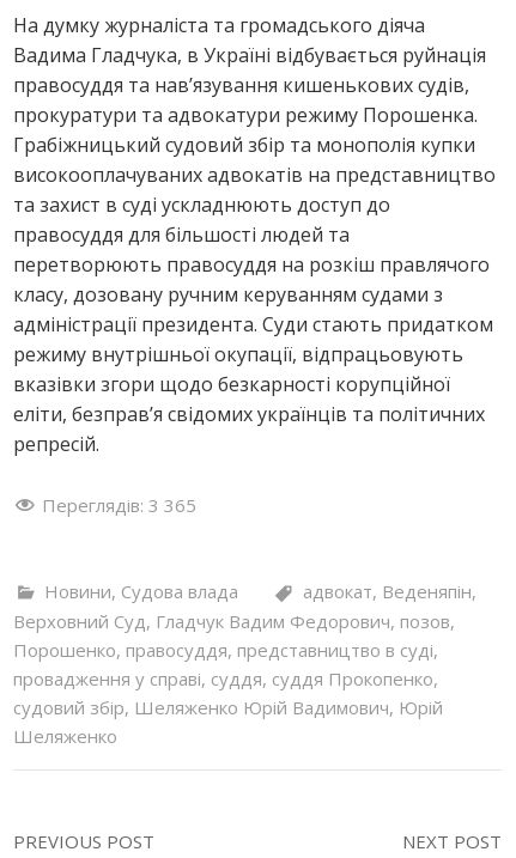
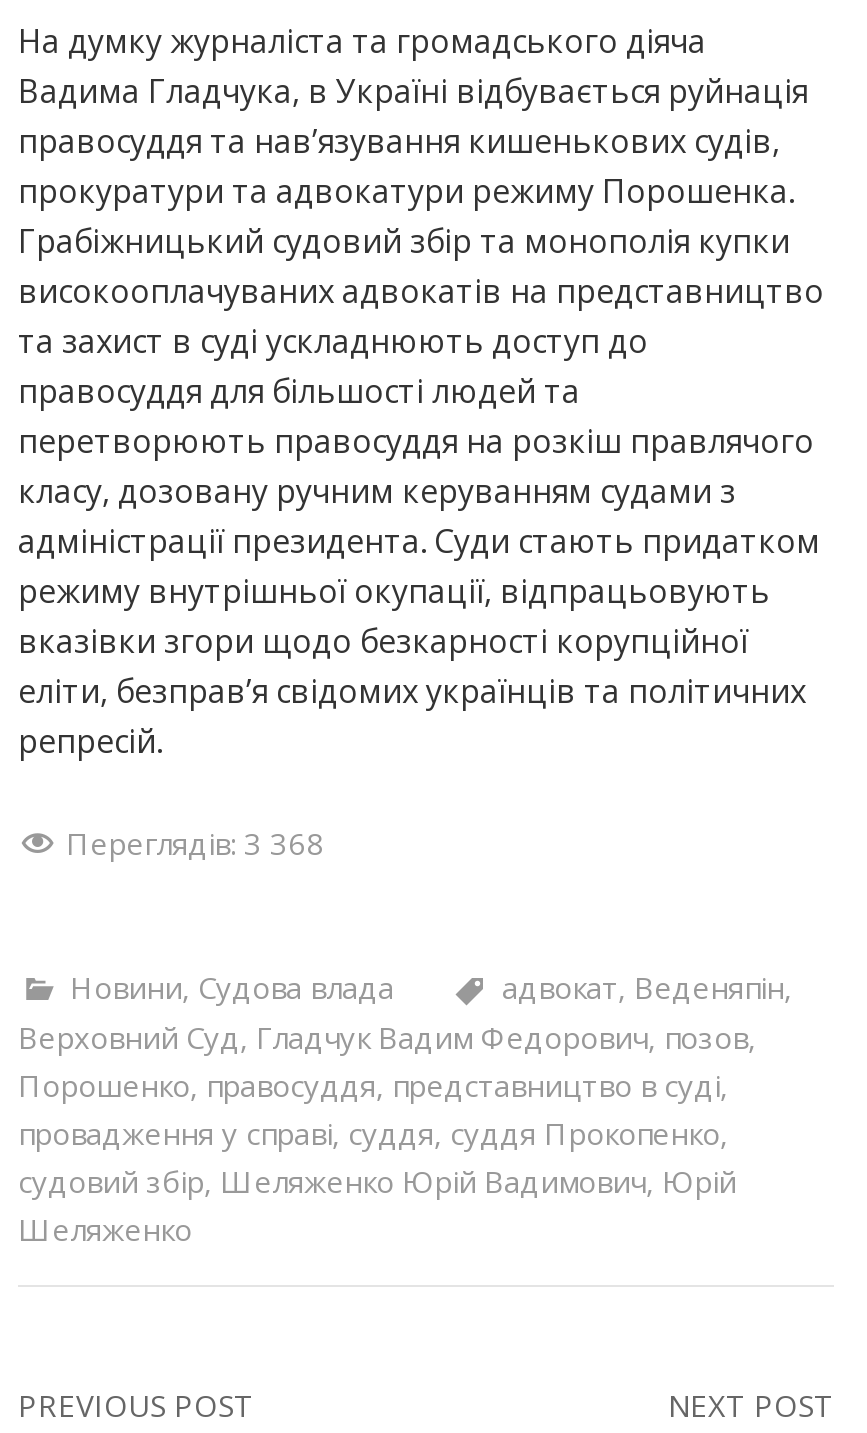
[42,493,196,517] Переглядів: 3 365 -> [66,822,324,862] Переглядів: 3 368

